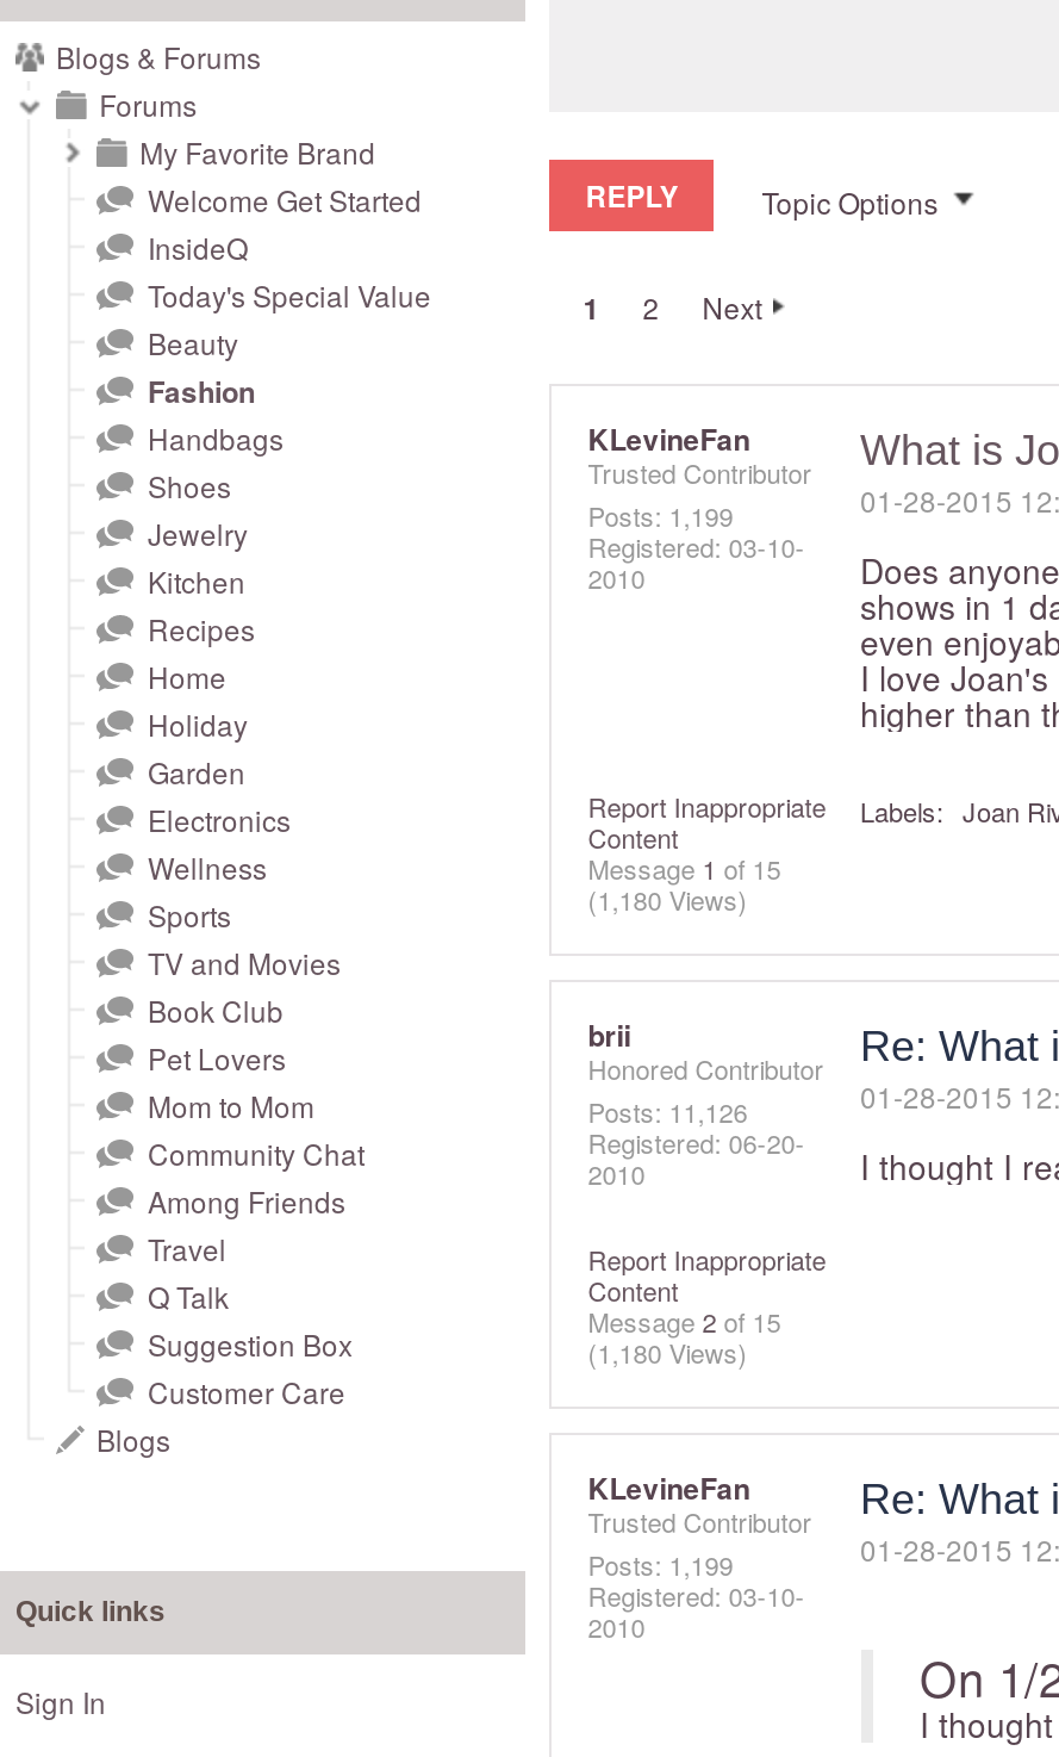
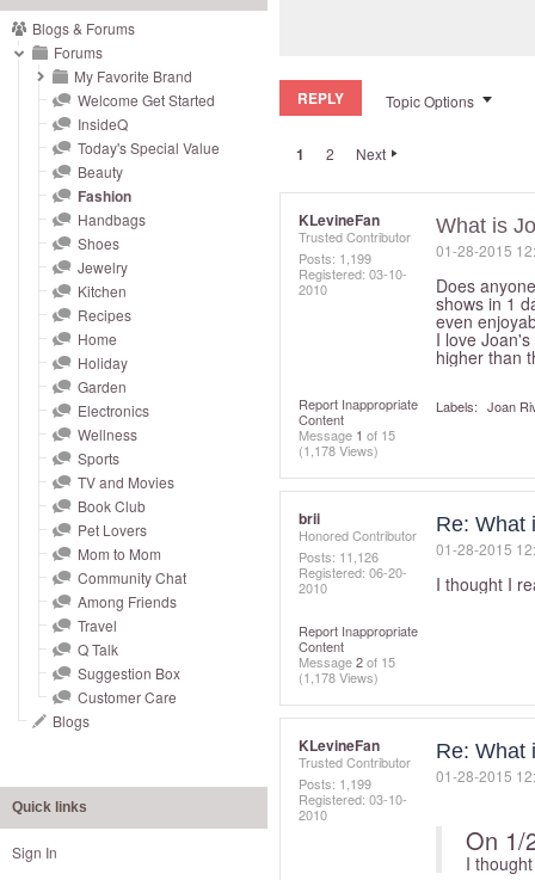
[588,880,747,918] (1,180 Views) -> [299,441,379,460] (1,178 Views)
[588,1333,747,1371] (1,180 Views) -> [299,667,379,687] (1,178 Views)

